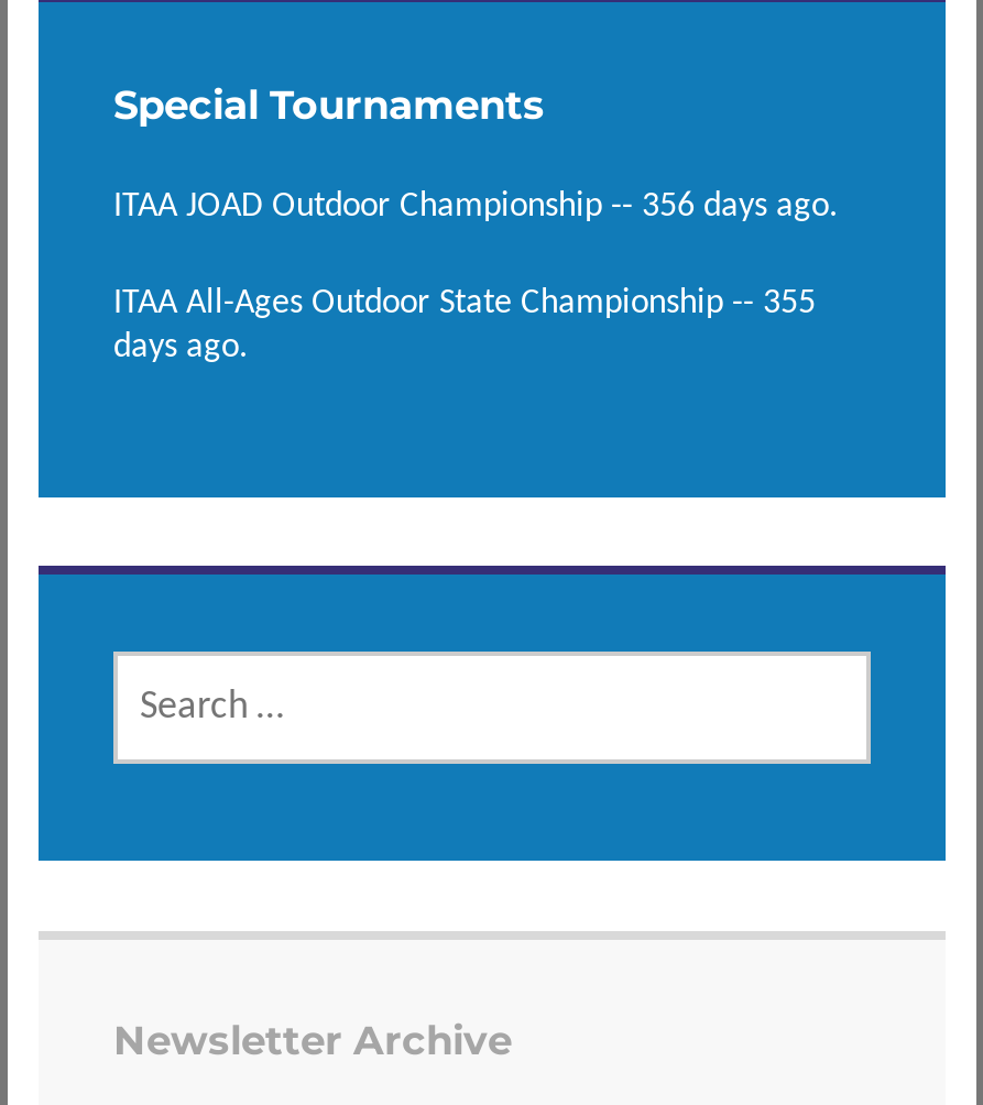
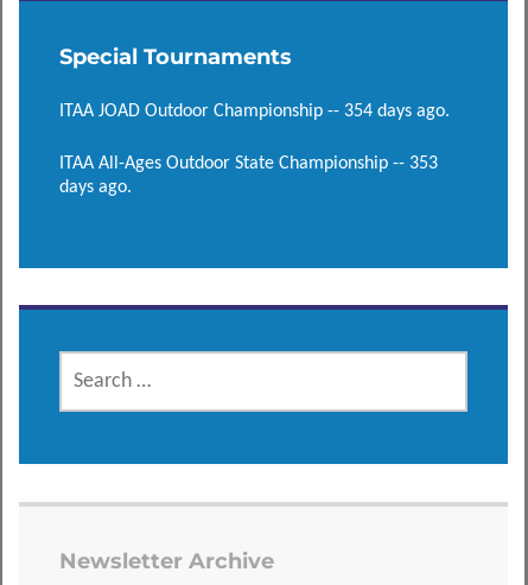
[113,188,838,223] ITAA JOAD Outdoor Championship -- 356 days ago. -> [59,101,450,120] ITAA JOAD Outdoor Championship -- 354 days ago.
[113,285,816,320] ITAA All-Ages Outdoor State Championship -- 355 -> [59,154,438,173] ITAA All-Ages Outdoor State Championship -- 353

